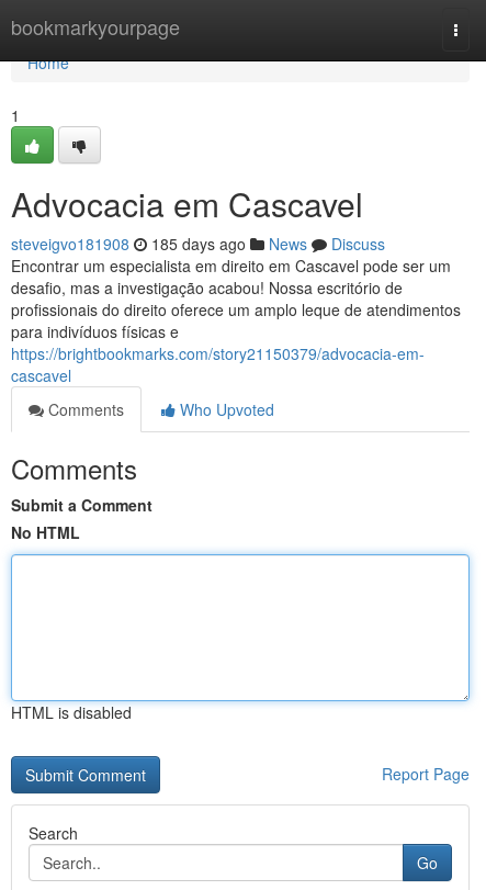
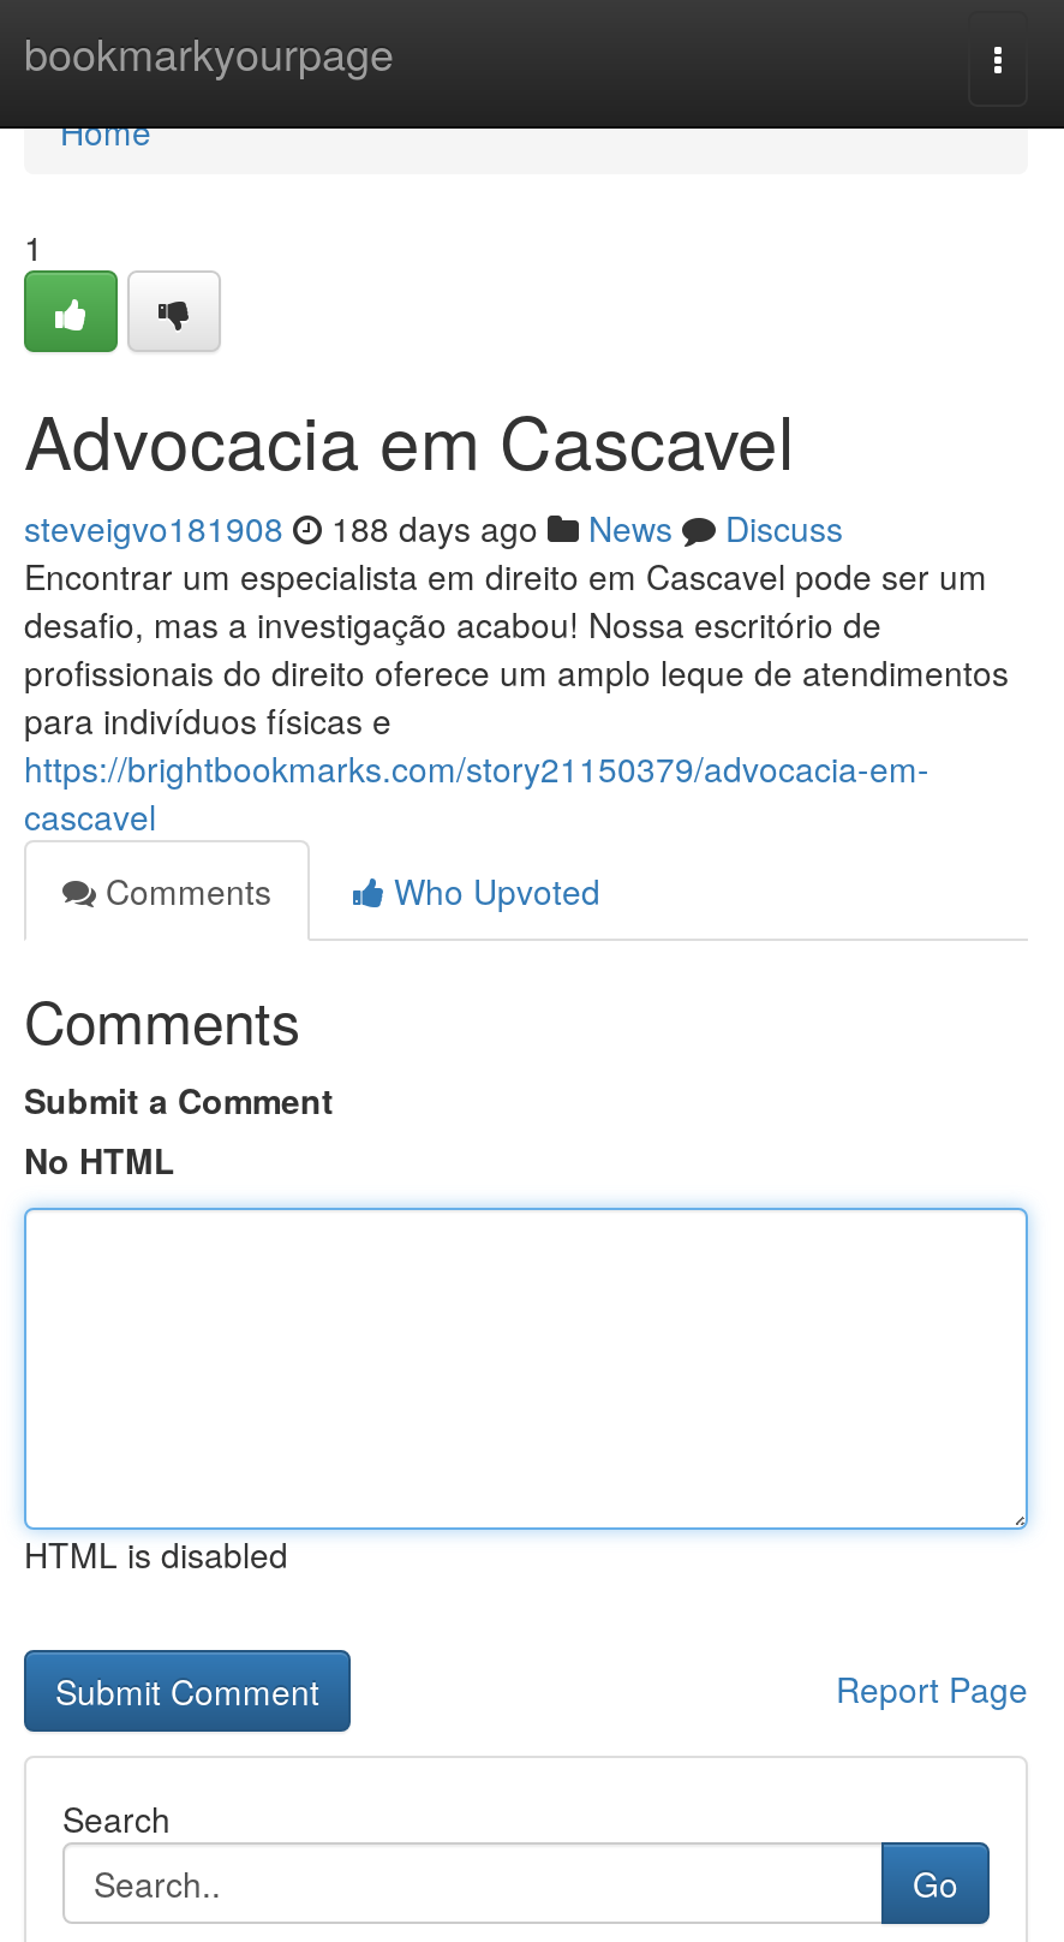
[11,233,385,255] steveigvo181908 185 days ago News Discuss -> [24,504,843,552] steveigvo181908 188 days ago News Discuss

